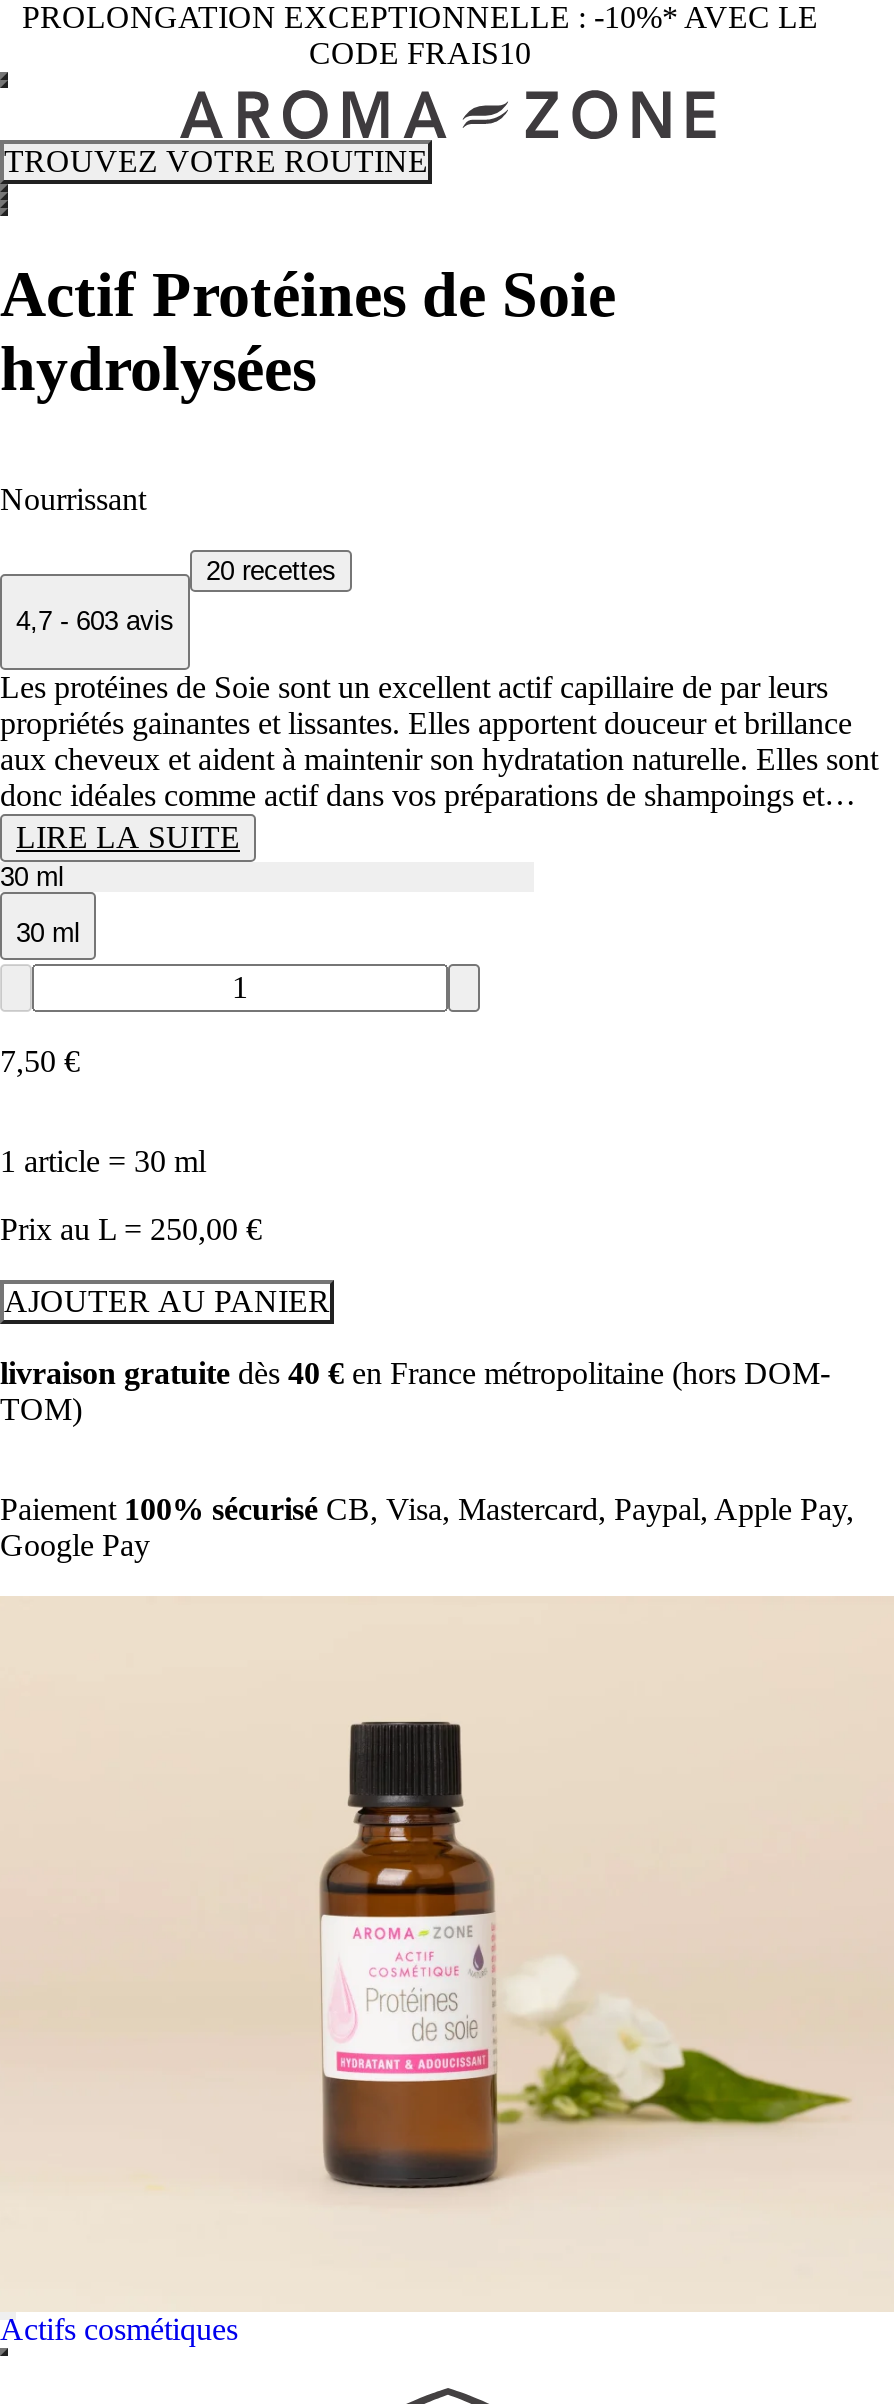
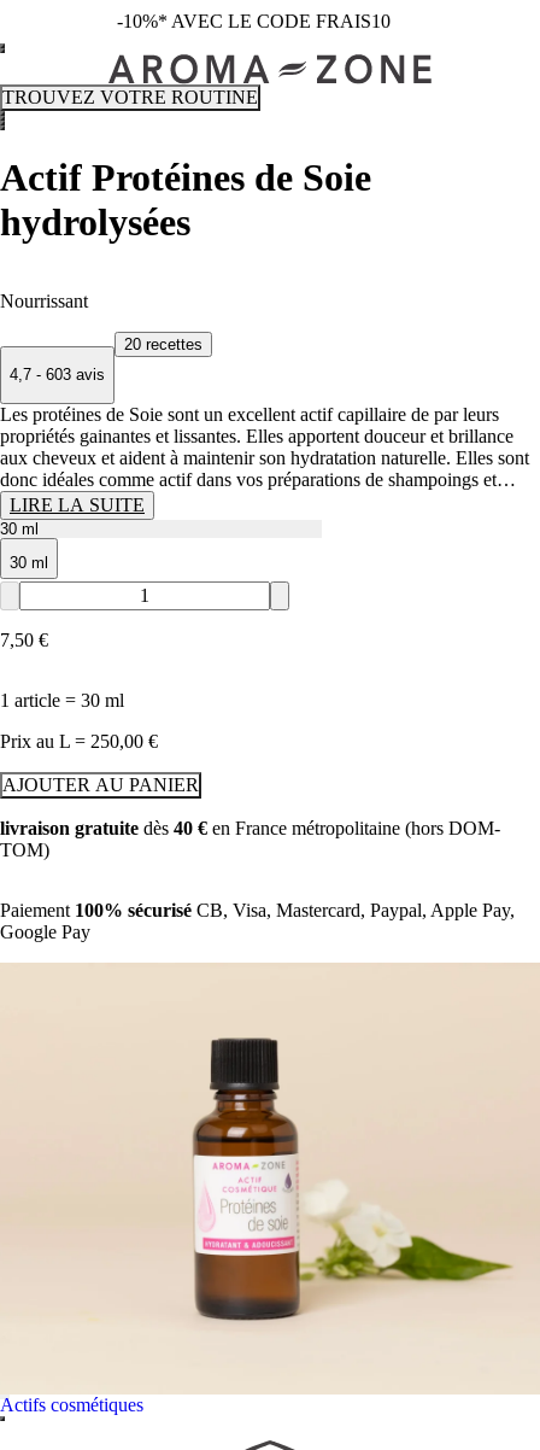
[22,0,818,70] PROLONGATION EXCEPTIONNELLE : -10%* AVEC LE | CODE FRAIS10 -> [116,11,390,31] -10%* AVEC LE CODE FRAIS10

